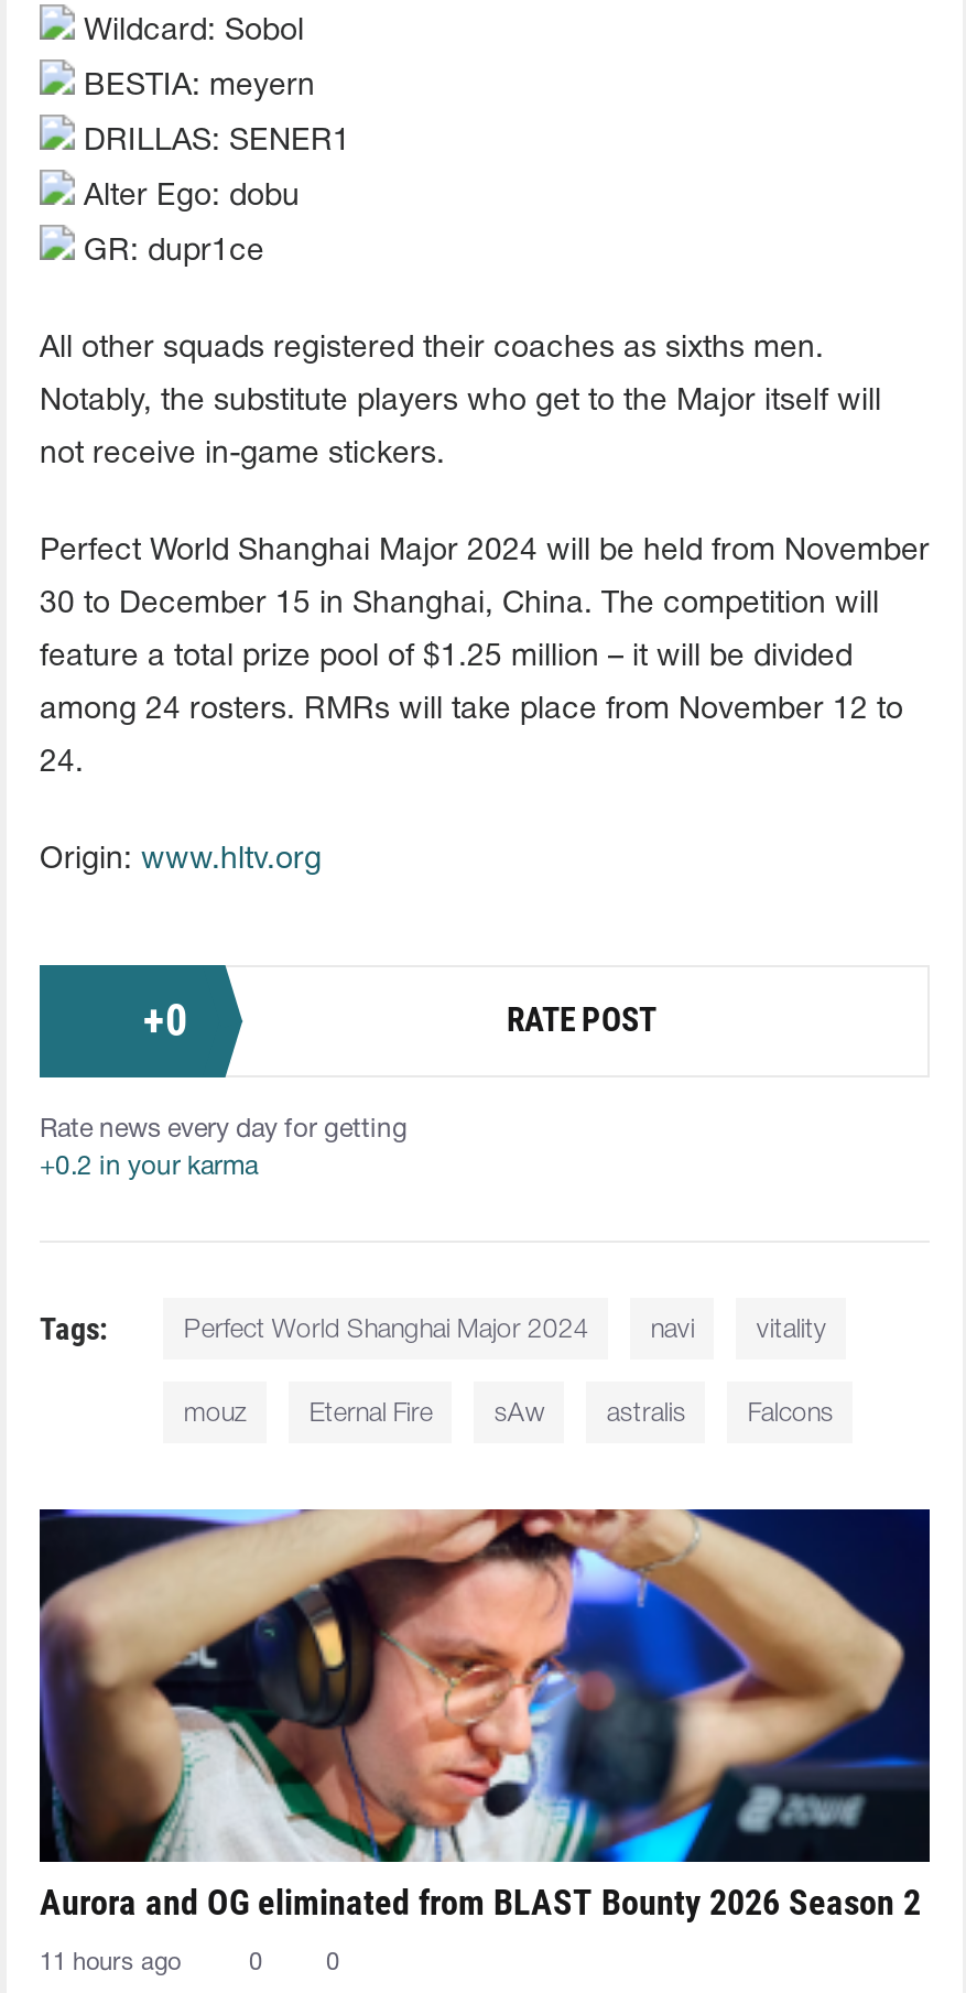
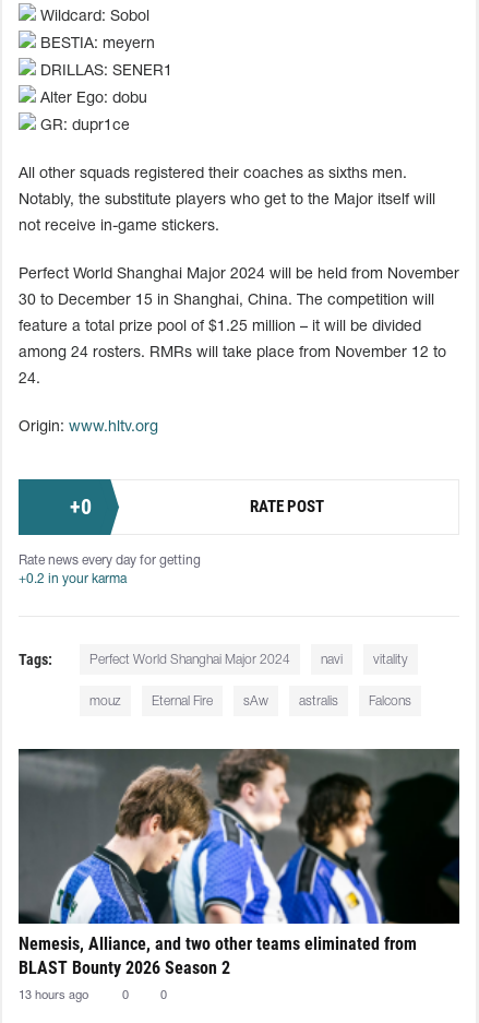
[40,1507,930,1923] [image] | Aurora and OG eliminated from BLAST Bounty 2026 Season 2 -> [19,748,460,978] [image] | Nemesis, Alliance, and two other teams eliminated from | BLAST Bounty 2026 Season 2
[40,1952,181,1974] 11 hours ago -> [19,990,88,1001] 13 hours ago

